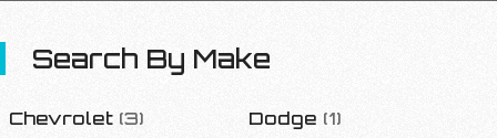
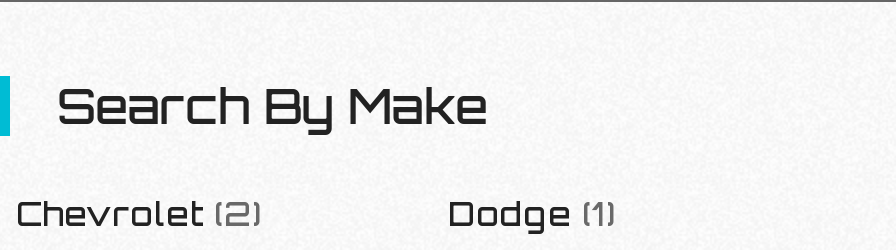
[9,107,144,129] Chevrolet (3) -> [16,193,262,233] Chevrolet (2)

